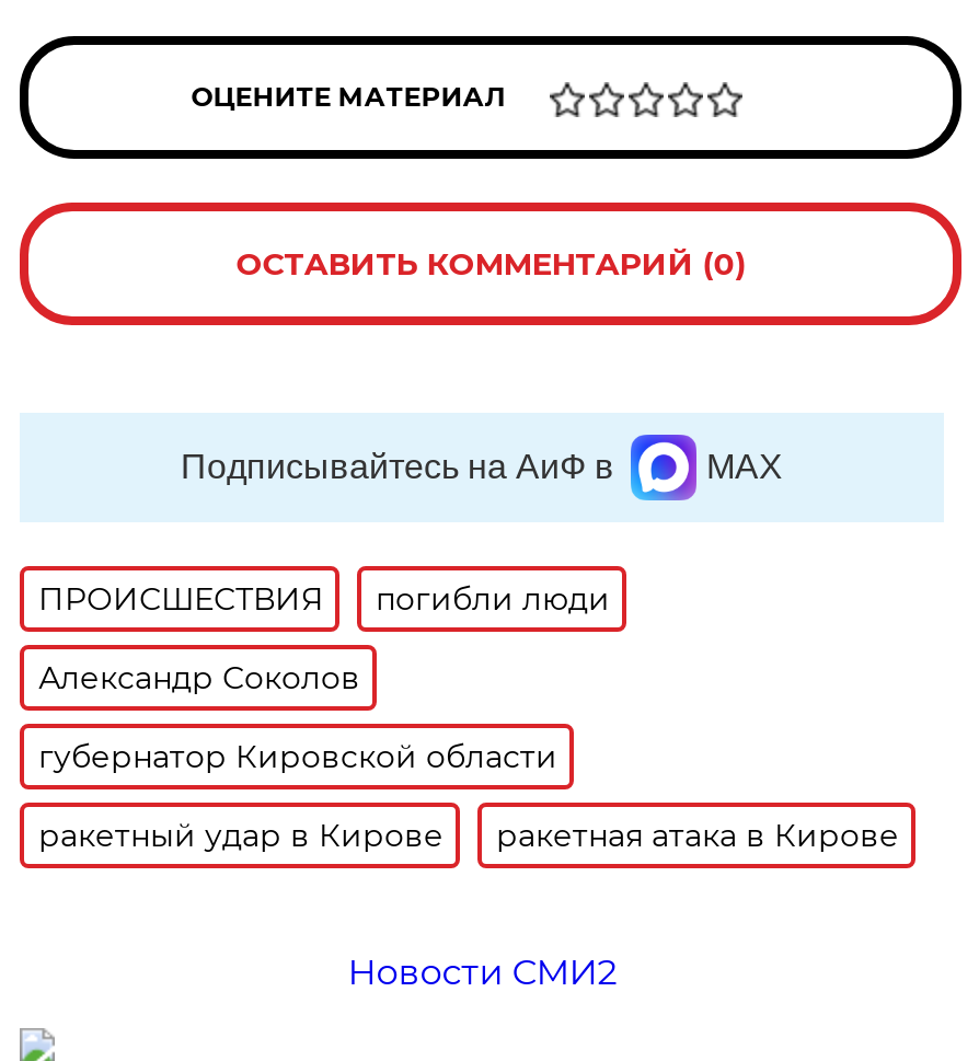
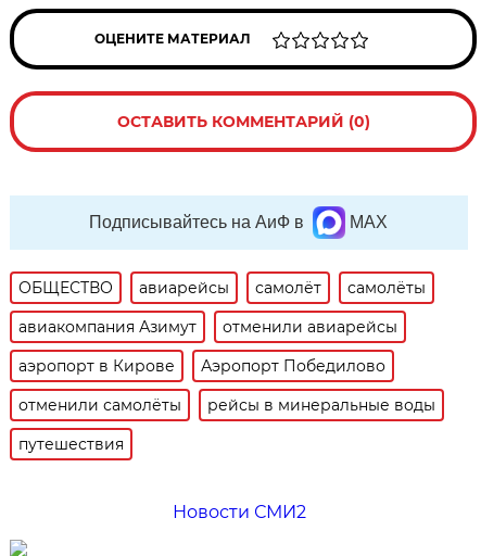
[38,580,899,856] ПРОИСШЕСТВИЯ | погибли люди | Александр Соколов | губернатор Кировской области | ракетный удар в Кирове | ракетная атака в Кирове -> [19,278,436,454] ОБЩЕСТВО | авиарейсы | самолёт | самолёты | авиакомпания Азимут | отменили авиарейсы | аэропорт в Кирове | Аэропорт Победилово | отменили самолёты | рейсы в минеральные воды | путешествия

